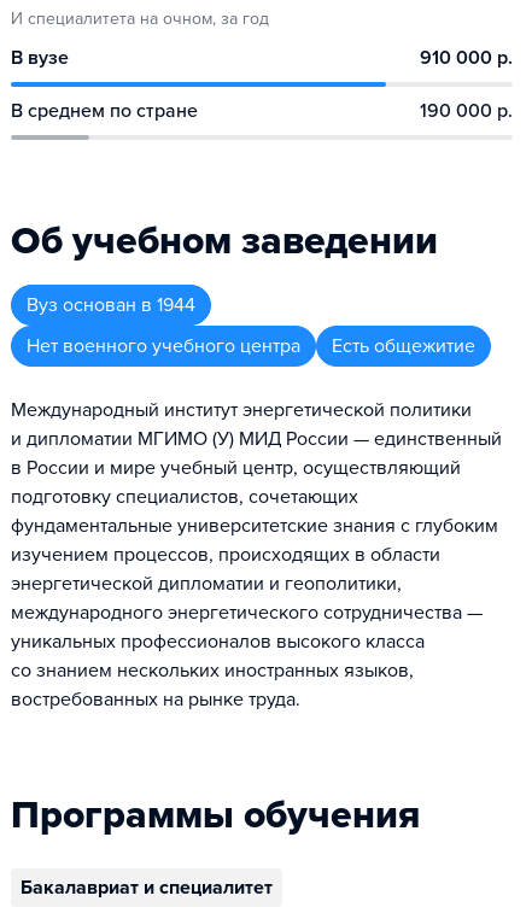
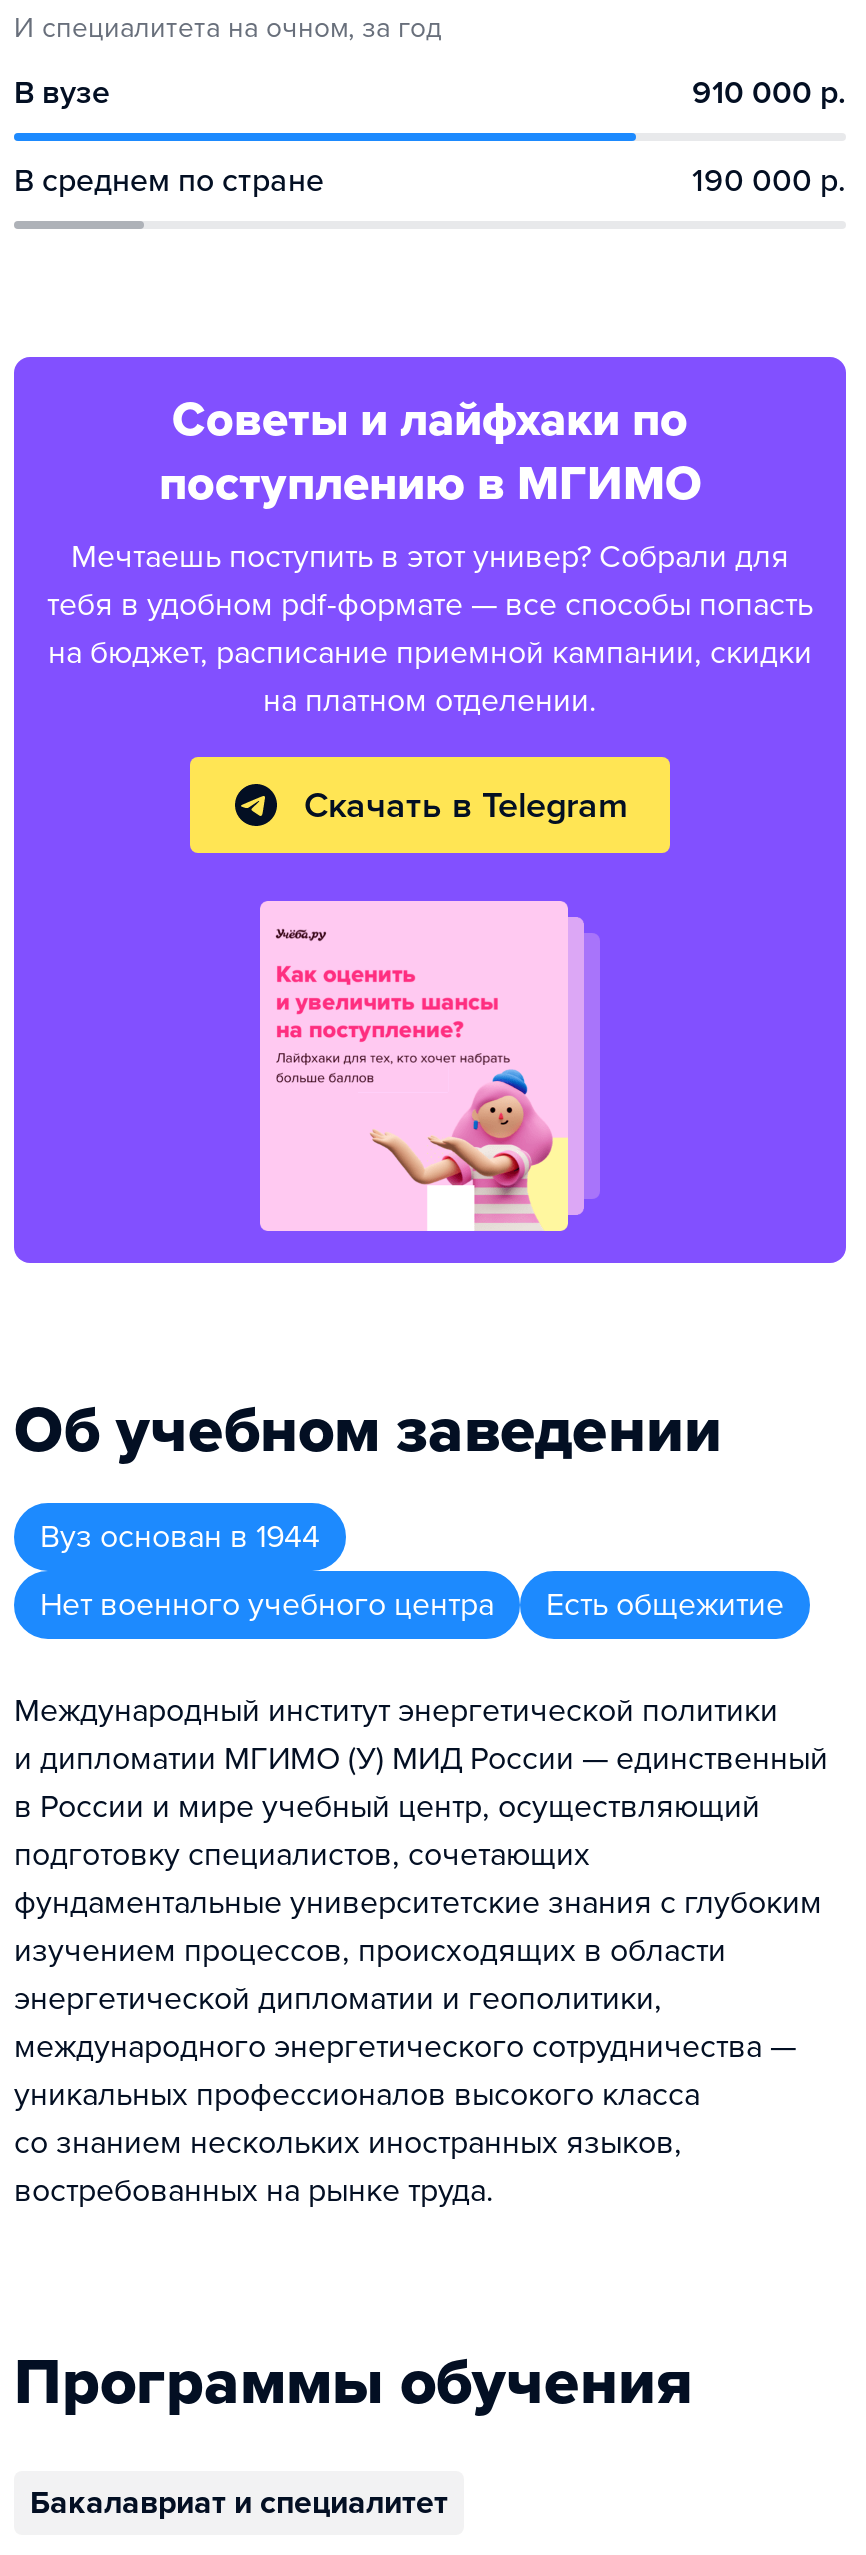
none -> [12,355,848,1265] [image] | Советы и лайфхаки по | поступлению в МГИМО | Мечтаешь поступить в этот универ? Собрали для | тебя в удобном pdf-формате — все способы попасть | на бюджет, расписание приемной кампании, скидки | на платном отделении. | Скачать в Telegram

